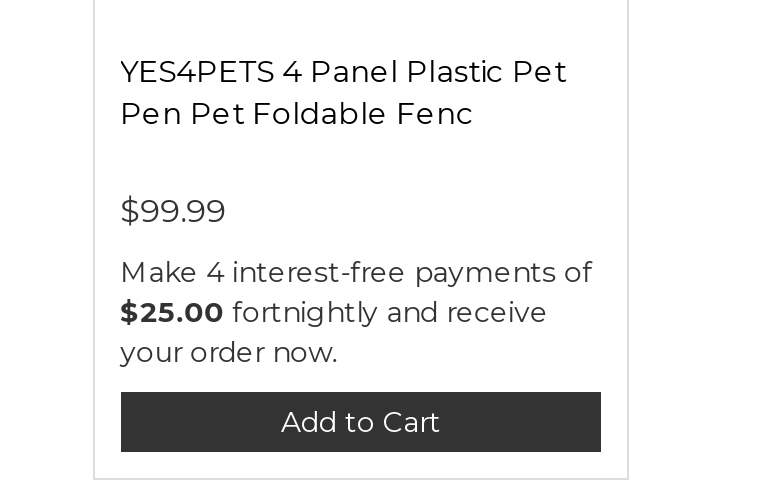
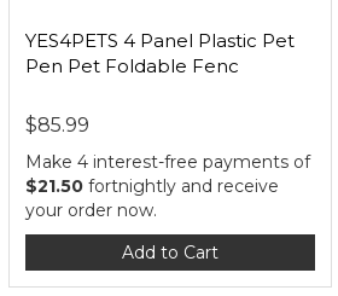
[120,191,226,229] $99.99 -> [25,113,89,136] $85.99
[120,293,548,329] $25.00 fortnightly and receive -> [25,175,278,196] $21.50 fortnightly and receive

